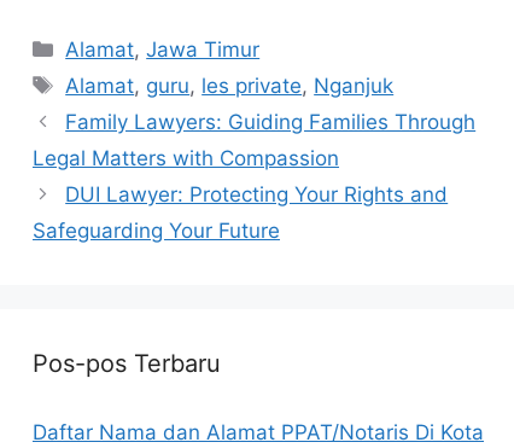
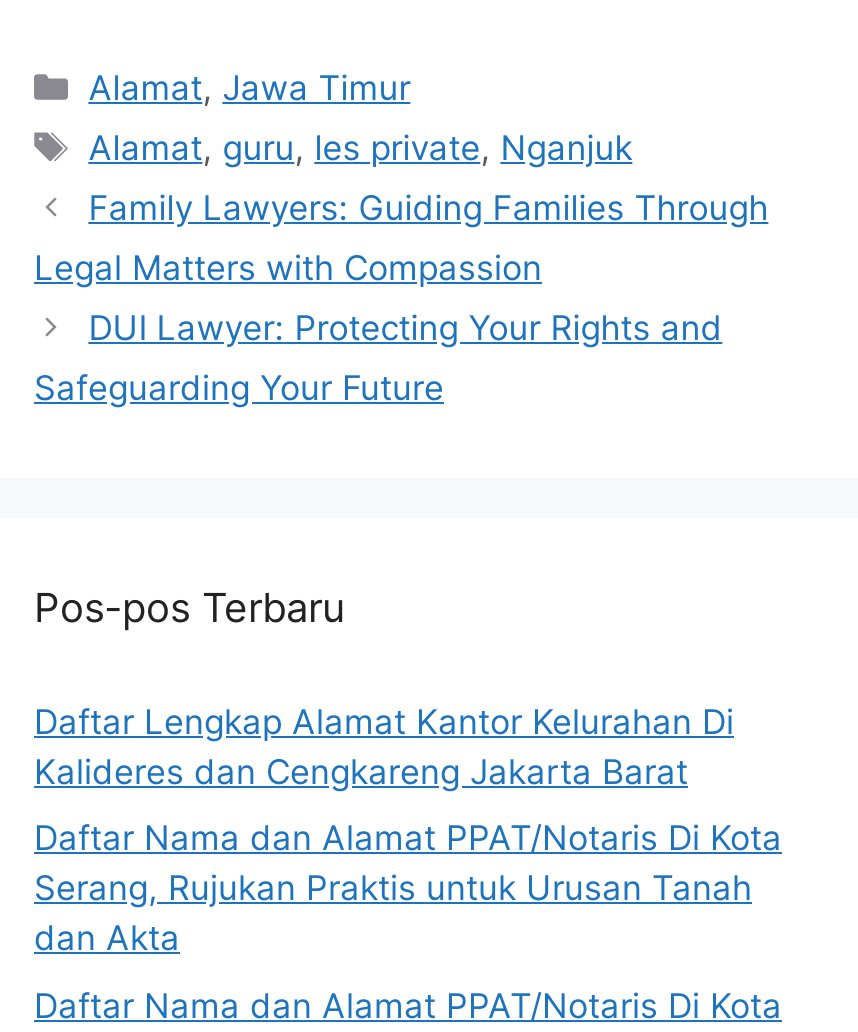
none -> [34,701,782,958] Daftar Lengkap Alamat Kantor Kelurahan Di | Kalideres dan Cengkareng Jakarta Barat | Daftar Nama dan Alamat PPAT/Notaris Di Kota | Serang, Rujukan Praktis untuk Urusan Tanah | dan Akta

